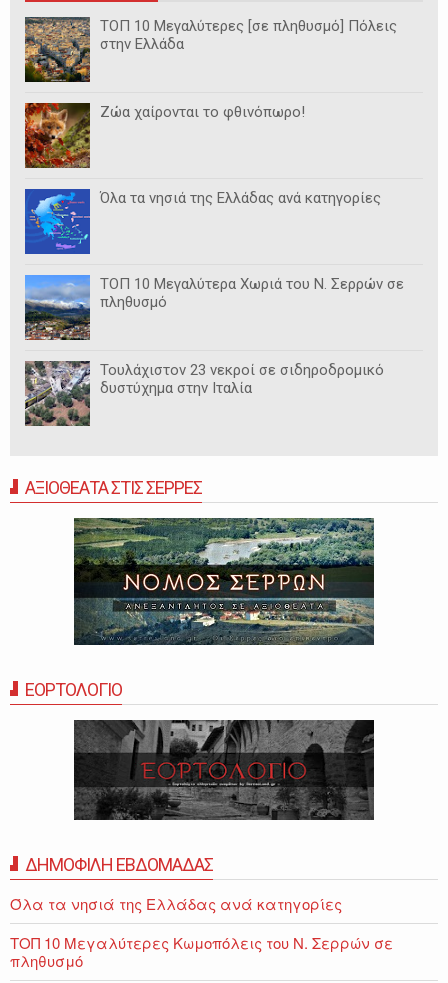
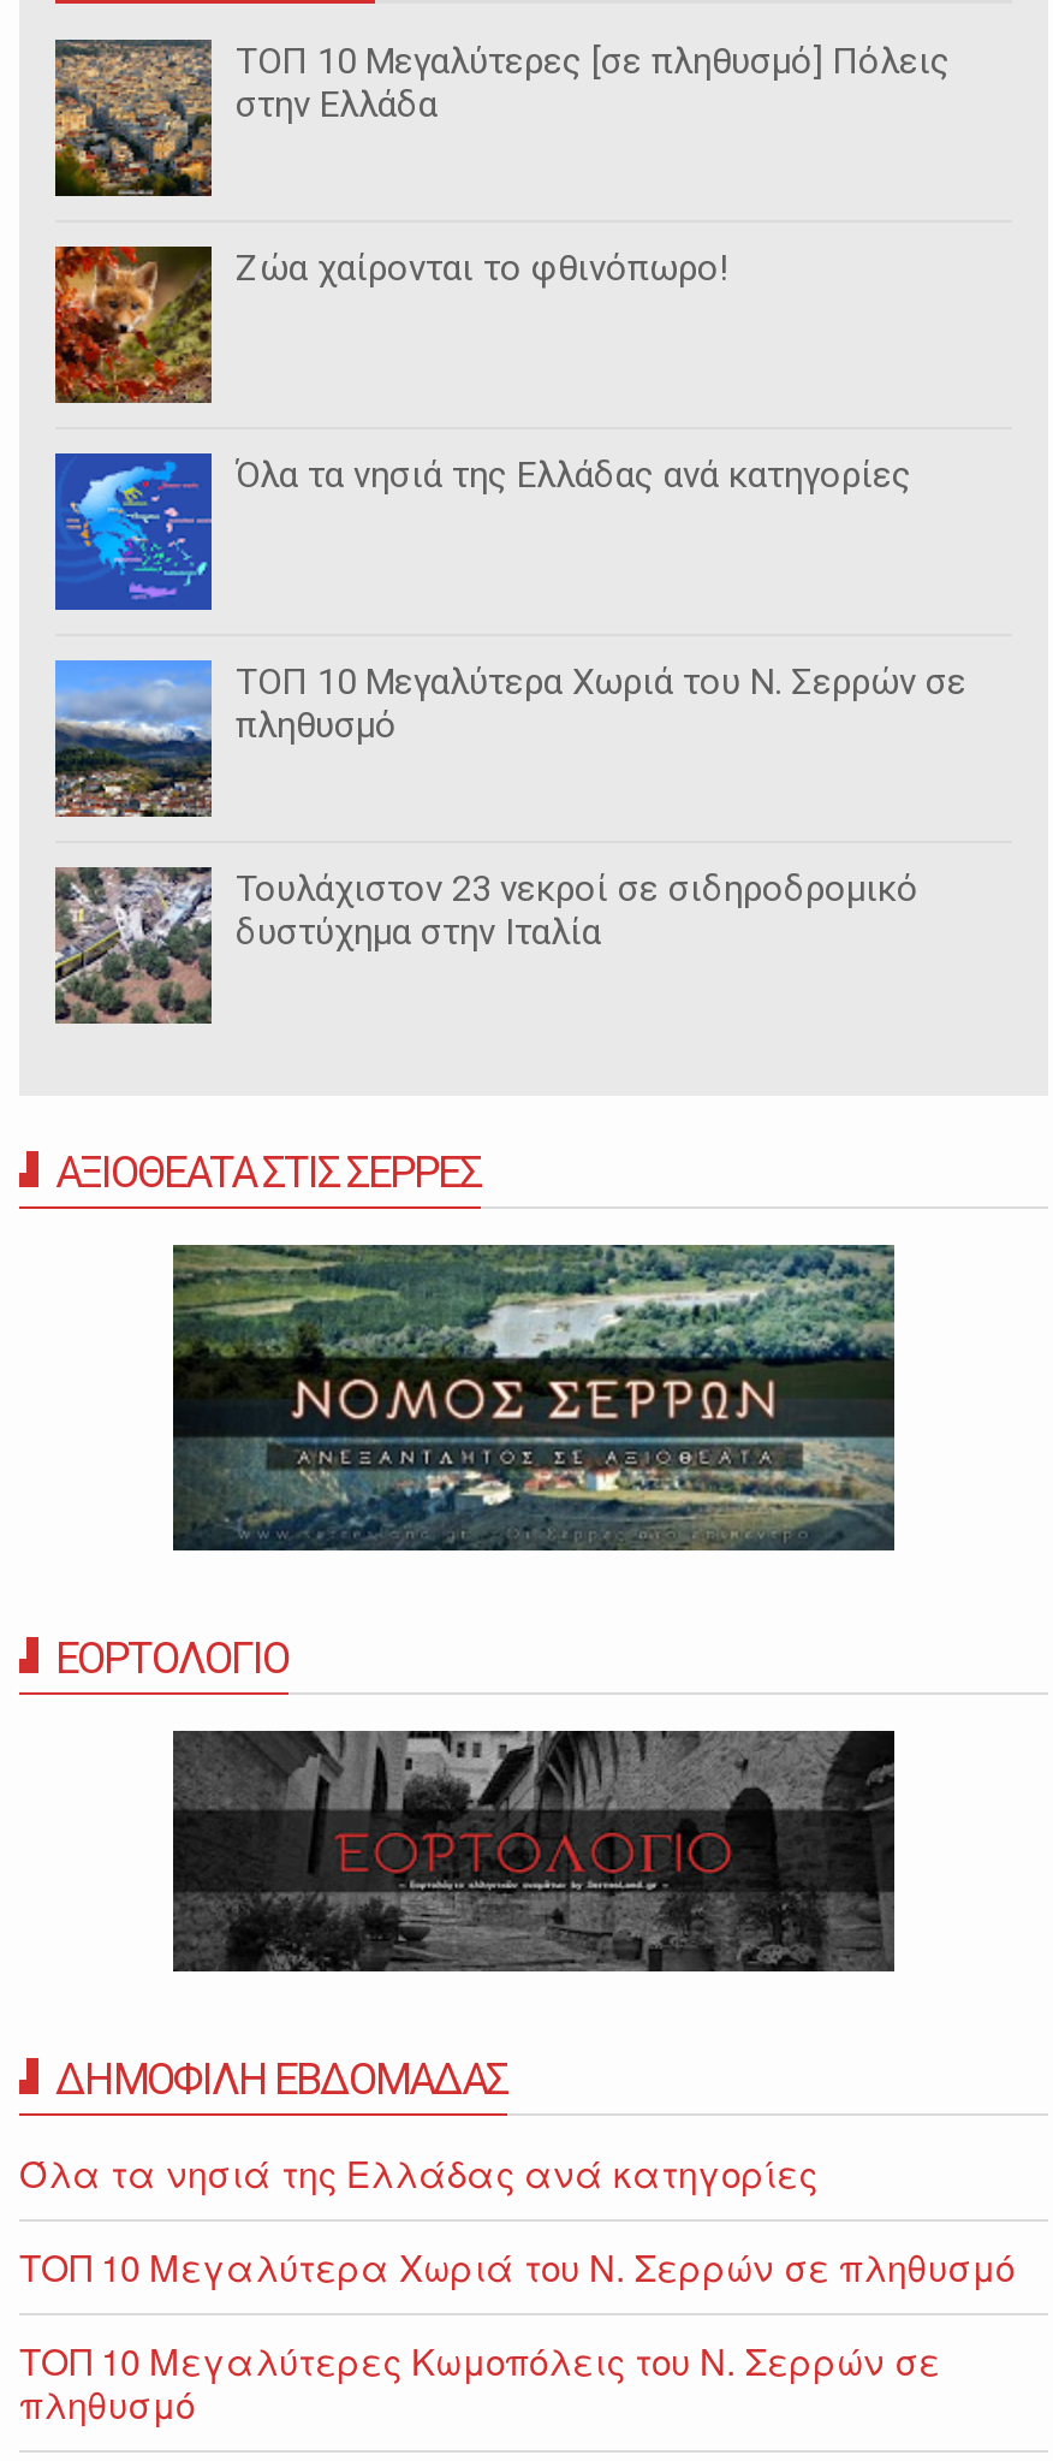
none -> [19,2241,1015,2292] ΤΟΠ 10 Μεγαλύτερα Χωριά του Ν. Σερρών σε πληθυσμό

